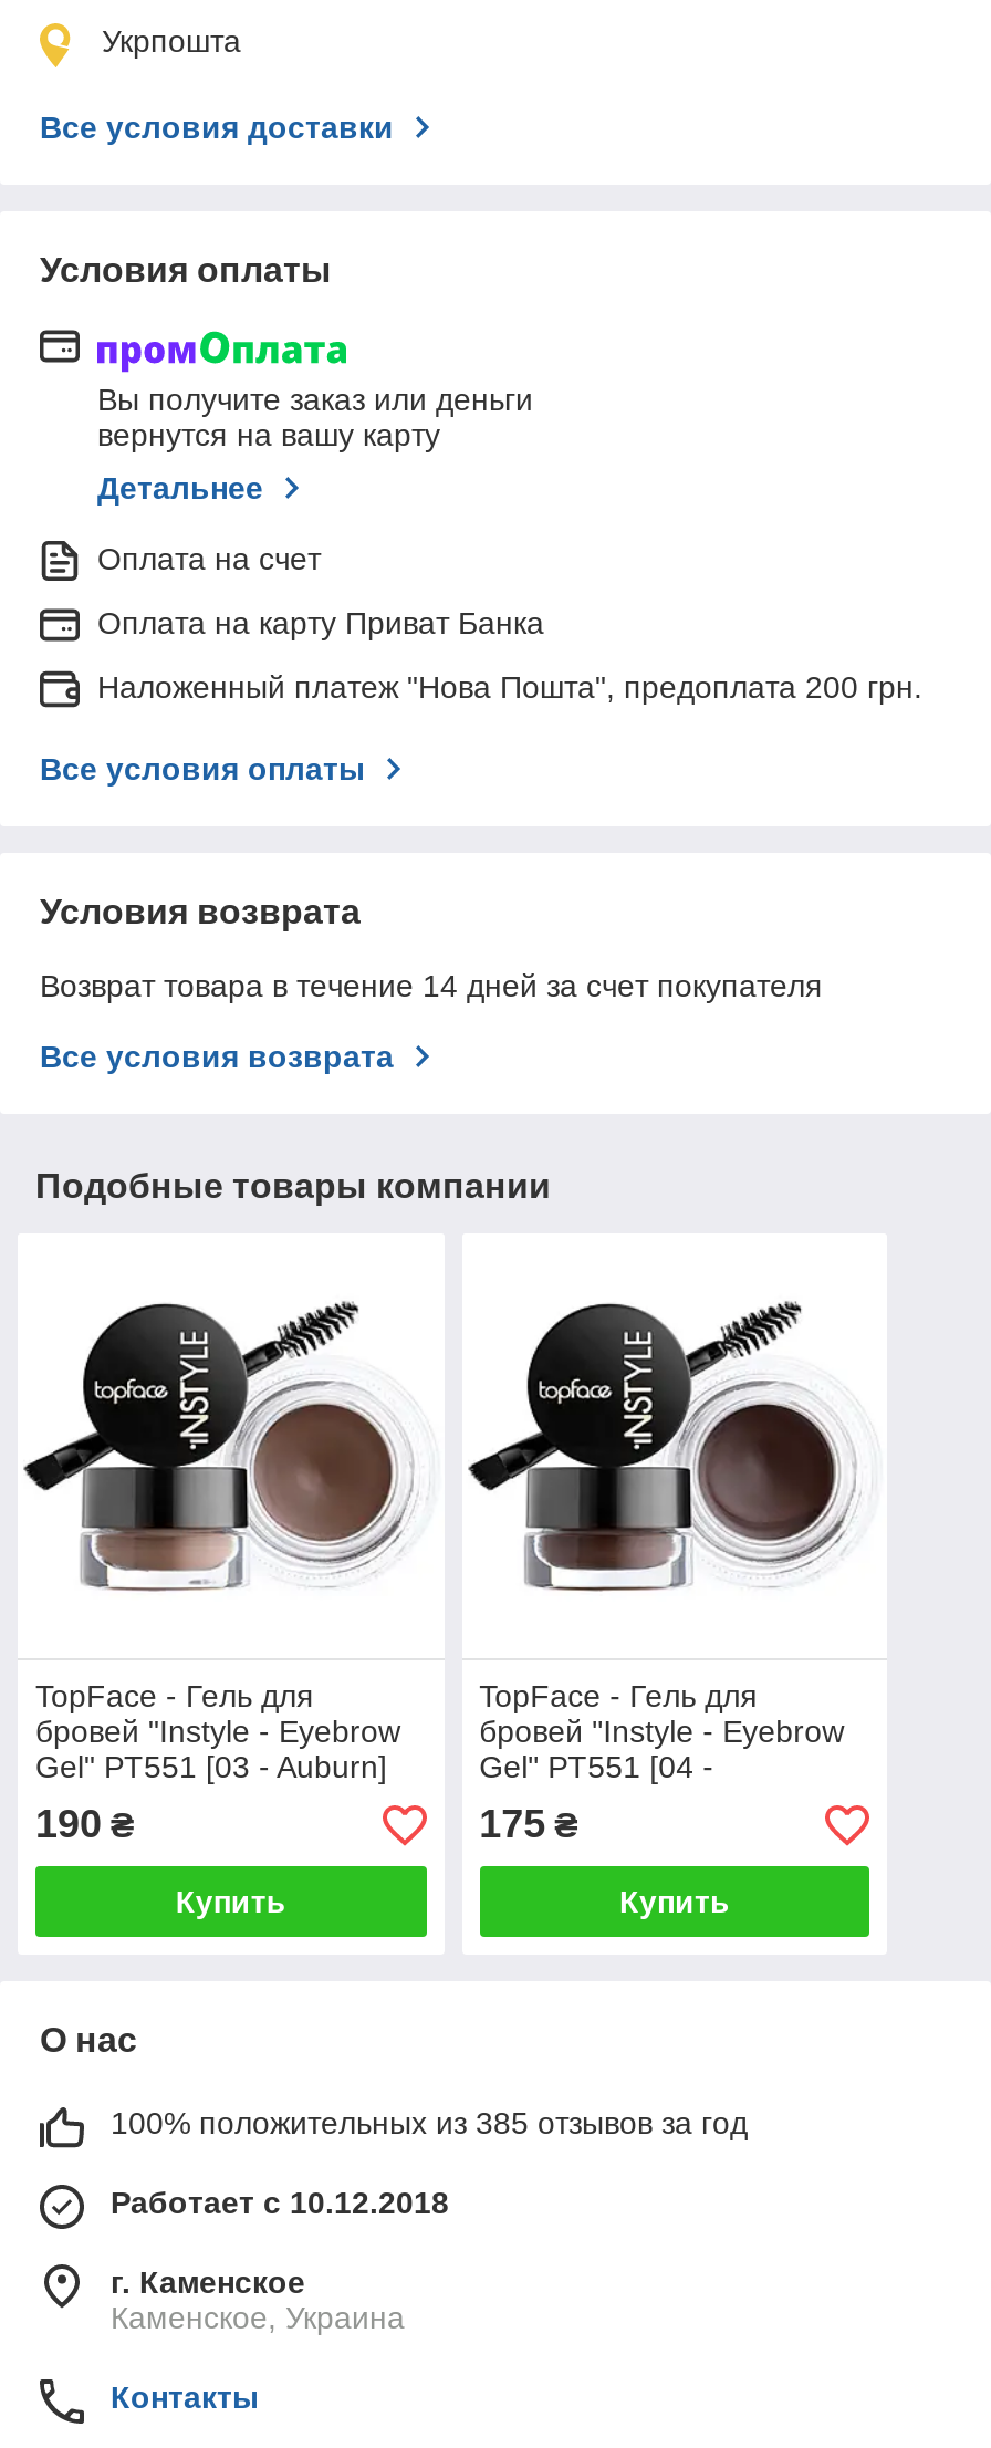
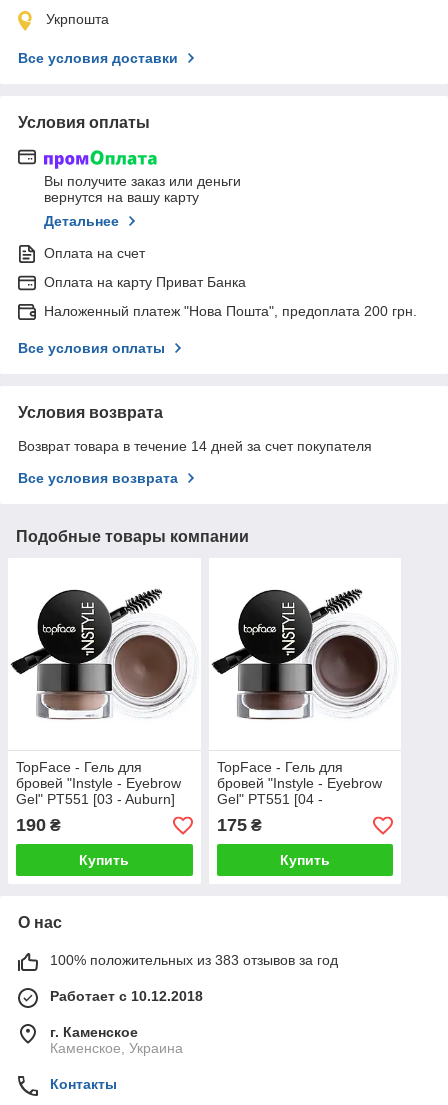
[111,2106,748,2142] 100% положительных из 385 отзывов за год -> [50,952,338,968] 100% положительных из 383 отзывов за год

